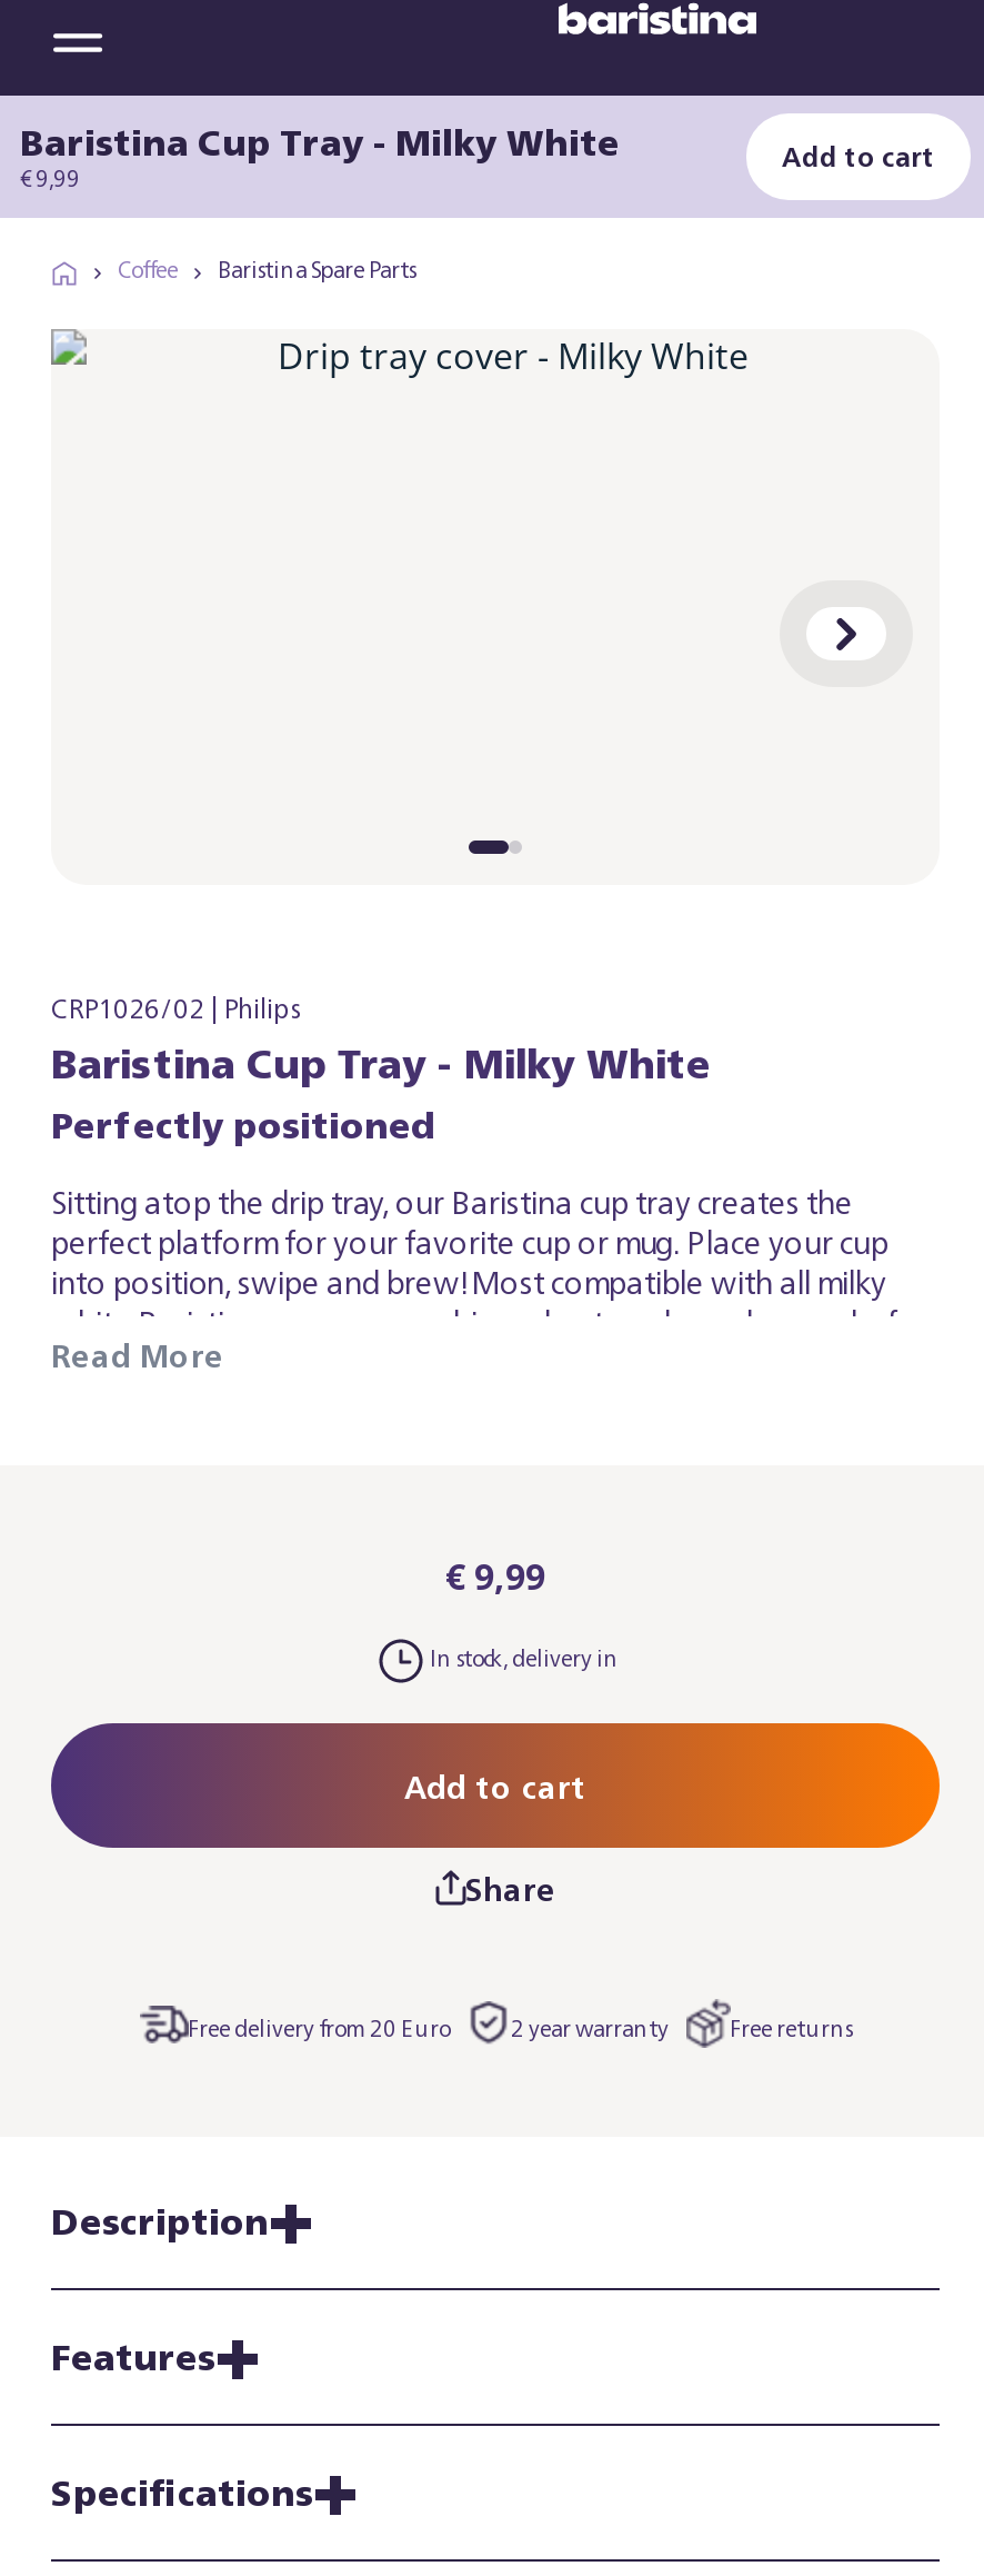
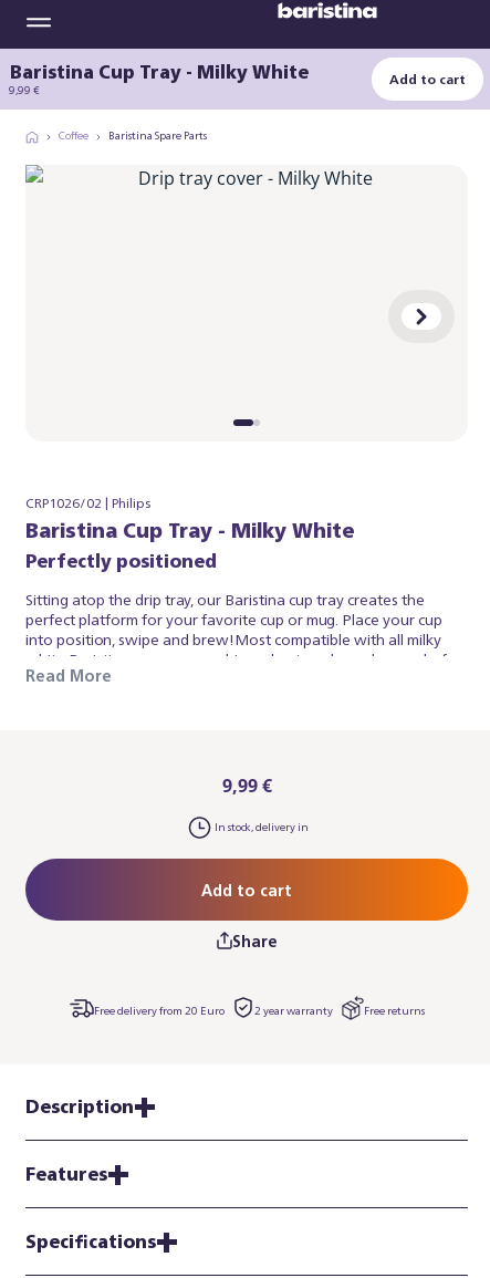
[20,158,80,198] € 9,99 -> [10,80,40,100] 9,99 €
[445,1552,545,1601] € 9,99 -> [222,773,272,798] 9,99 €

